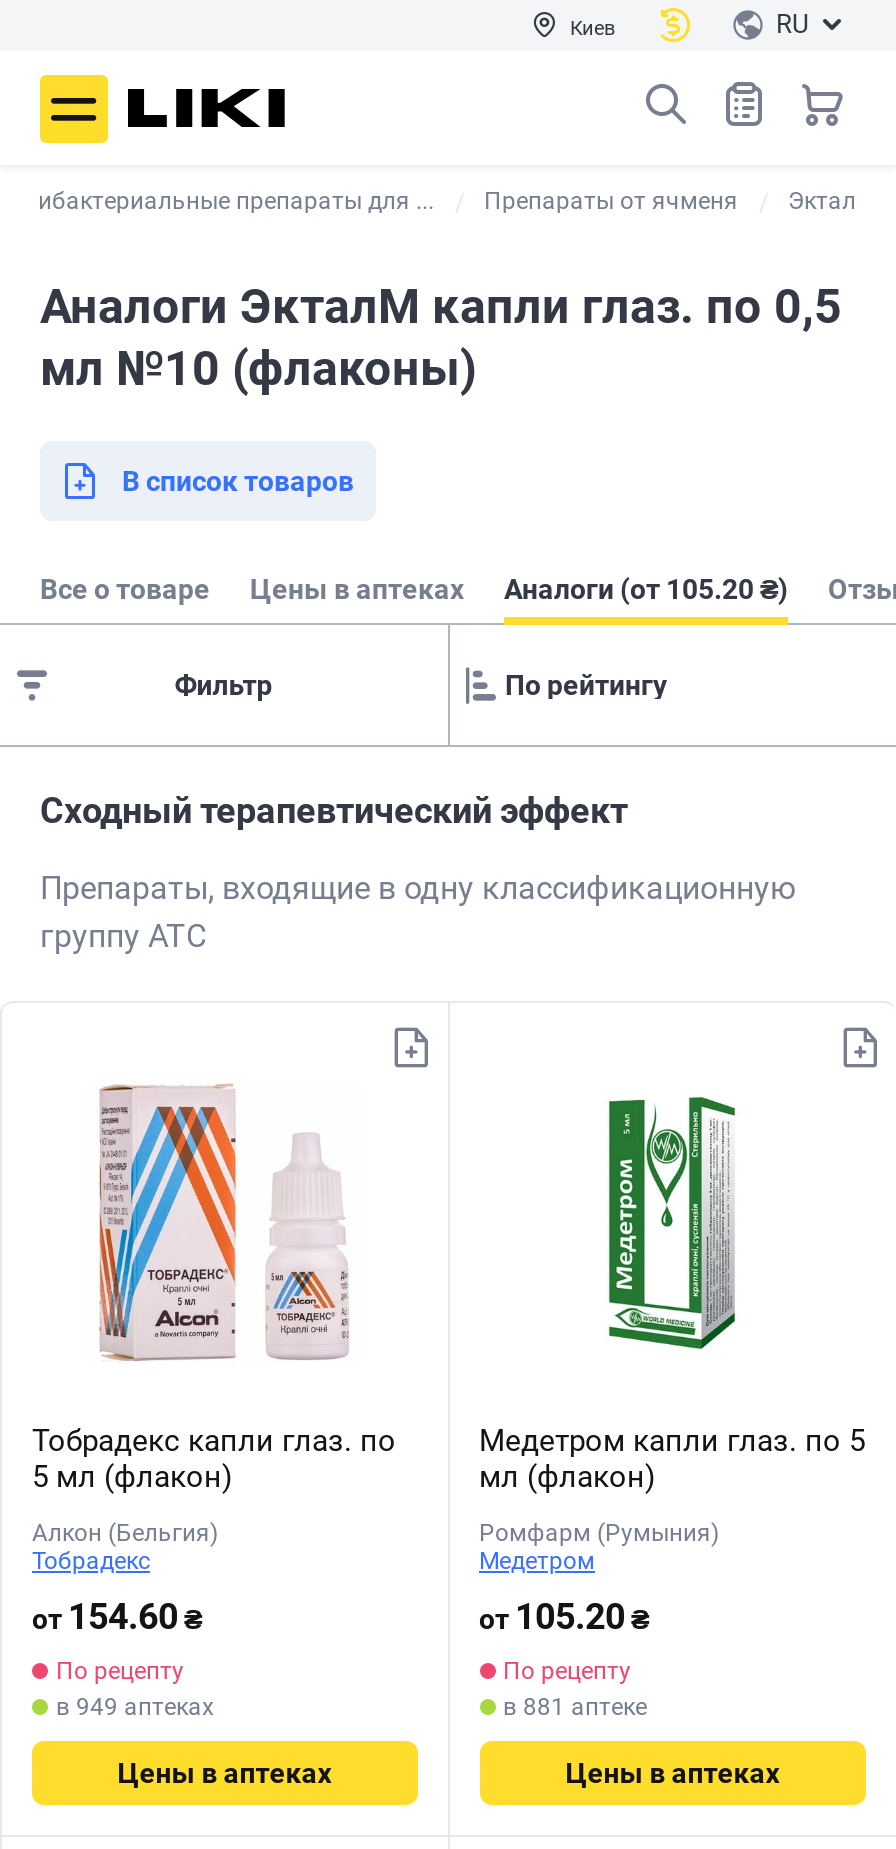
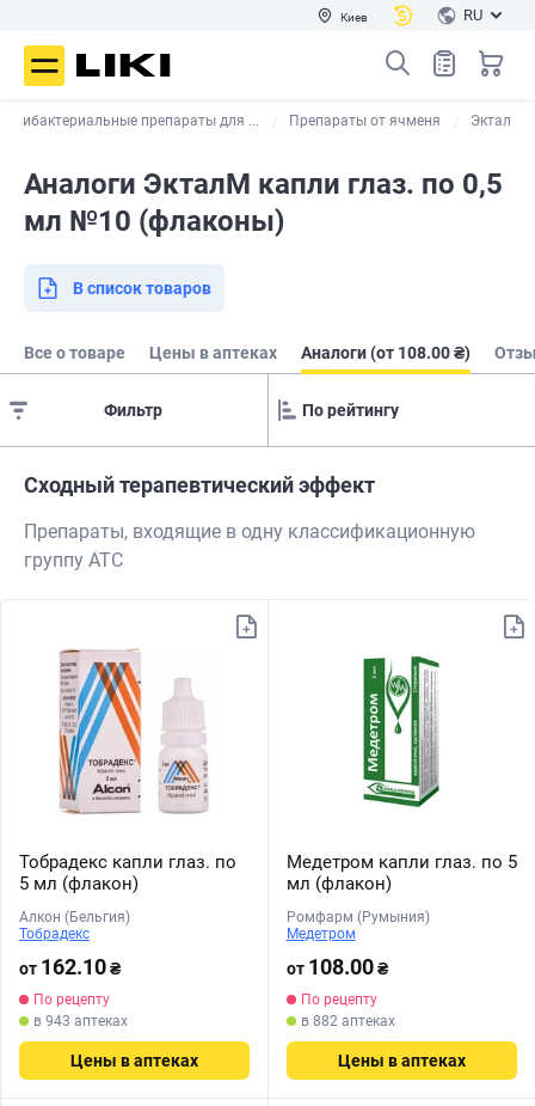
[504,573,788,605] Аналоги (от 105.20 ₴) -> [301,343,471,362] Аналоги (от 108.00 ₴)
[32,1595,202,1637] от 154.60₴ -> [19,954,121,979] от 162.10₴
[479,1595,649,1637] от 105.20₴ -> [286,954,388,979] от 108.00₴
[56,1693,214,1721] в 949 аптеках -> [33,1013,128,1029] в 943 аптеках
[503,1693,647,1721] в 881 аптеке -> [300,1013,395,1029] в 882 аптеках

